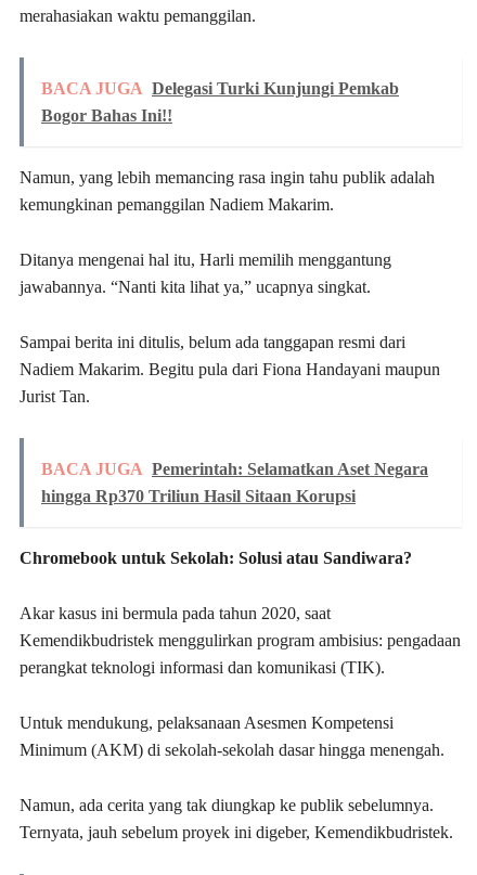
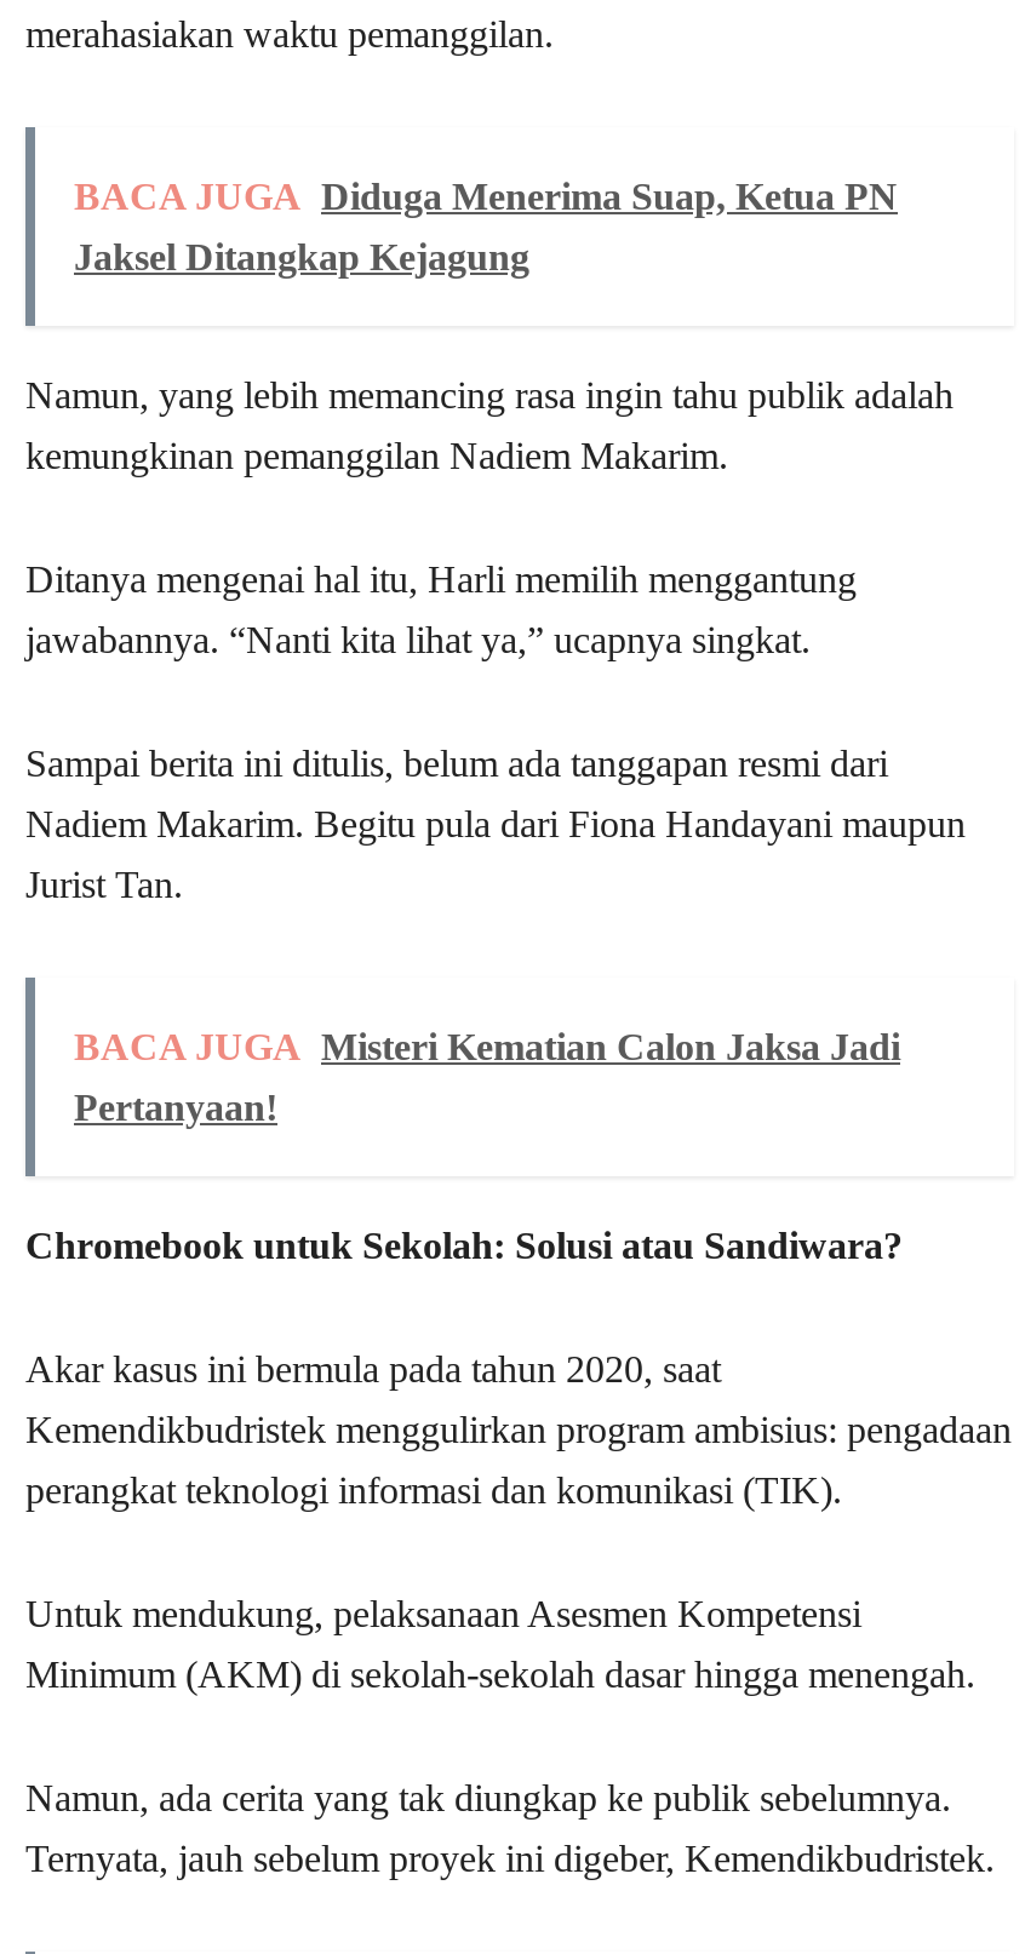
[41,79,399,97] BACA JUGA Delegasi Turki Kunjungi Pemkab -> [74,175,898,216] BACA JUGA Diduga Menerima Suap, Ketua PN
[41,106,172,124] Bogor Bahas Ini!! -> [74,235,529,276] Jaksel Ditangkap Kejagung
[41,459,428,478] BACA JUGA Pemerintah: Selamatkan Aset Negara -> [74,1025,900,1066] BACA JUGA Misteri Kematian Calon Jaksa Jadi
[41,486,356,505] hingga Rp370 Triliun Hasil Sitaan Korupsi -> [74,1086,277,1127] Pertanyaan!

